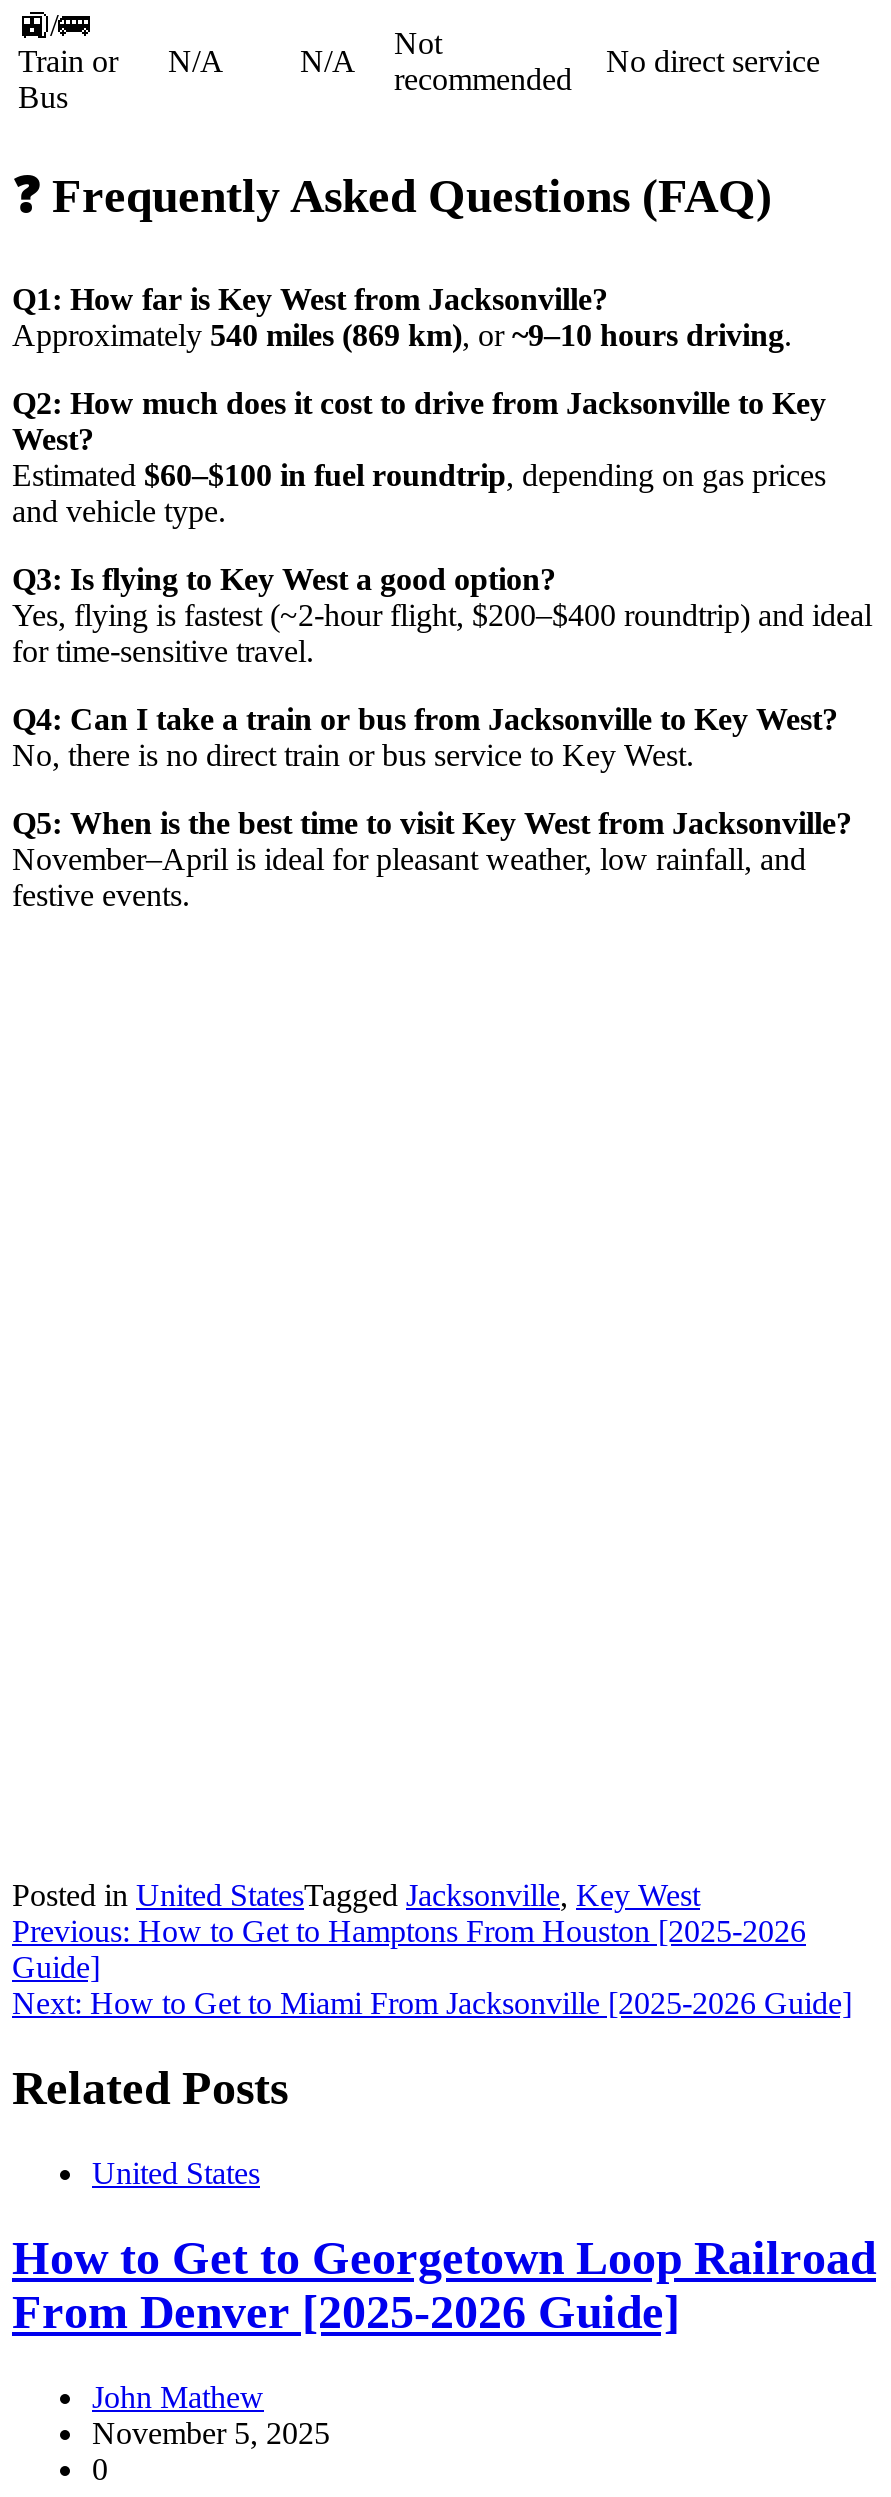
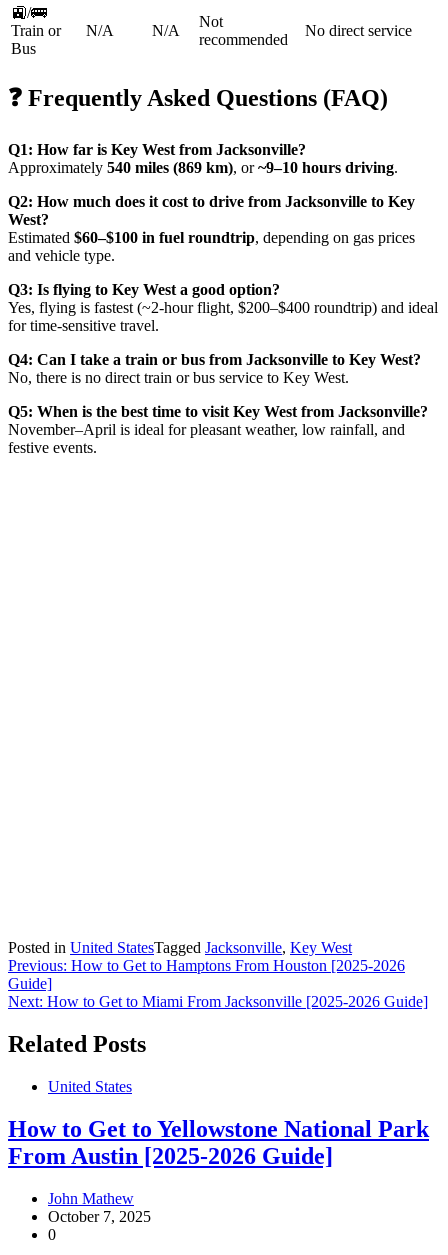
[12,2232,876,2284] How to Get to Georgetown Loop Railroad -> [8,1116,429,1142] How to Get to Yellowstone National Park
[12,2286,680,2338] From Denver [2025-2026 Guide] -> [8,1143,333,1169] From Austin [2025-2026 Guide]
[92,2416,330,2450] November 5, 2025 -> [48,1208,151,1225] October 7, 2025

